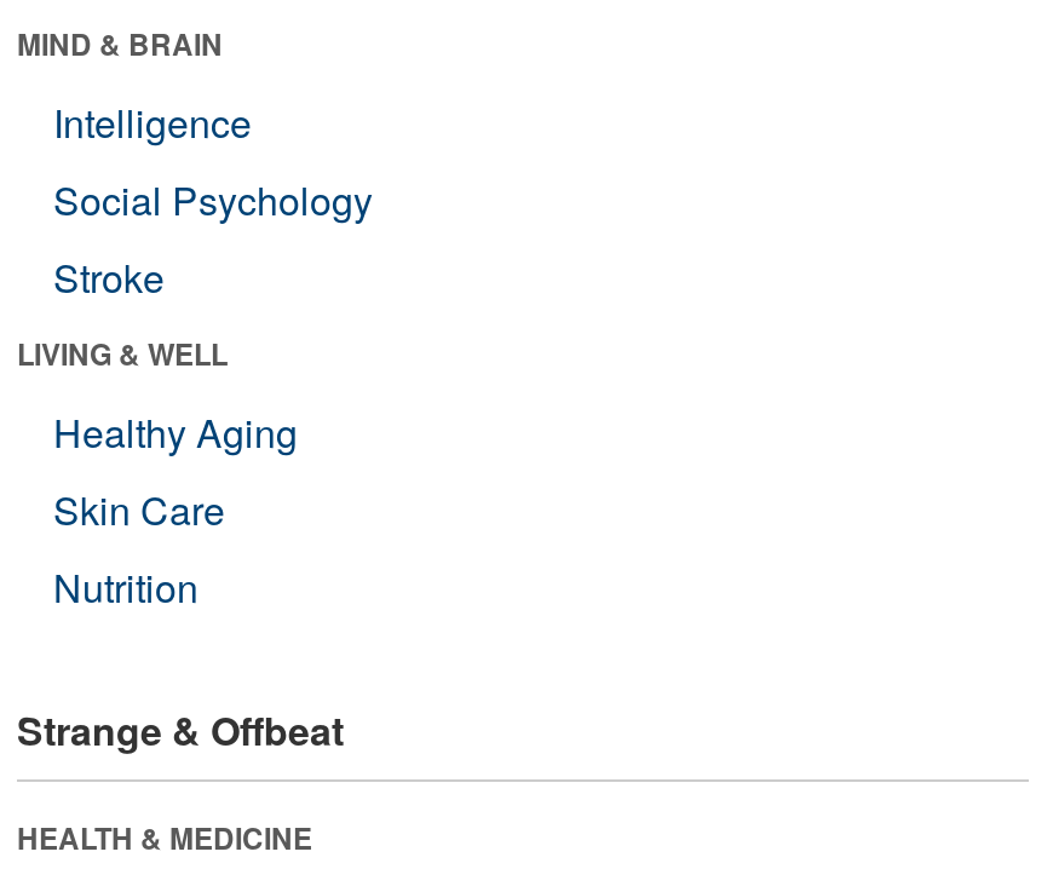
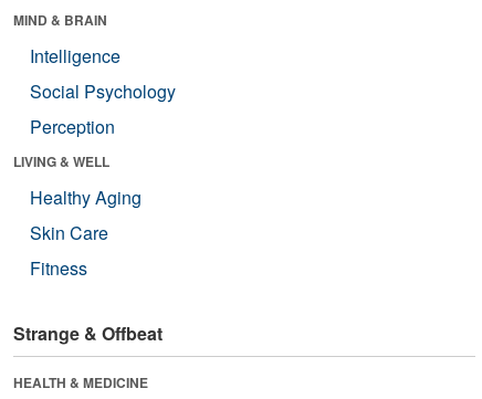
[53,249,165,305] Stroke -> [30,114,115,139] Perception
[53,559,198,614] Nutrition -> [30,255,87,281] Fitness

